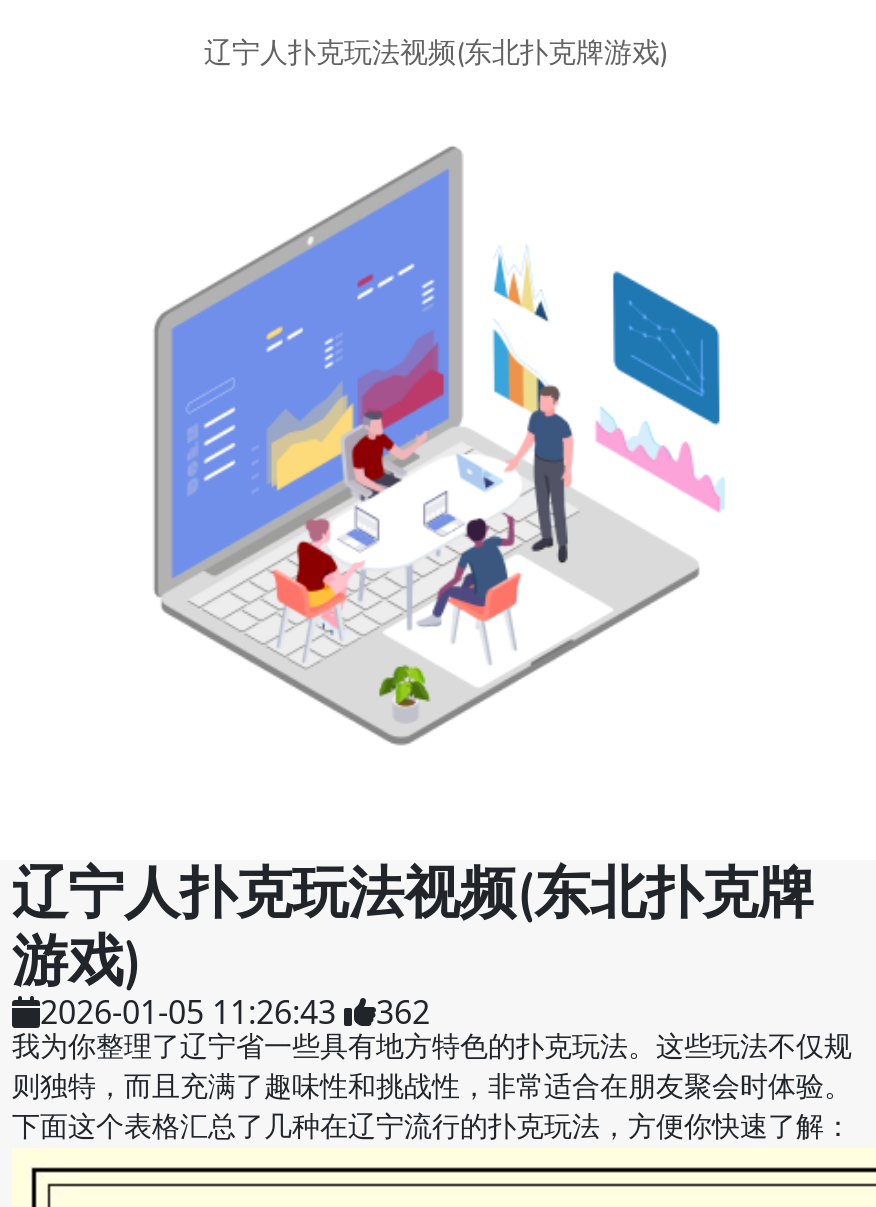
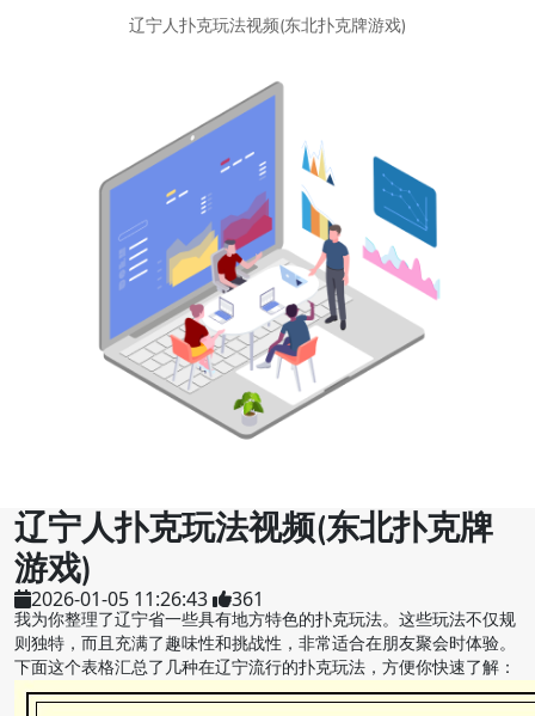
[40,991,430,1035] 2026-01-05 11:26:43 362 -> [31,586,264,612] 2026-01-05 11:26:43 361

